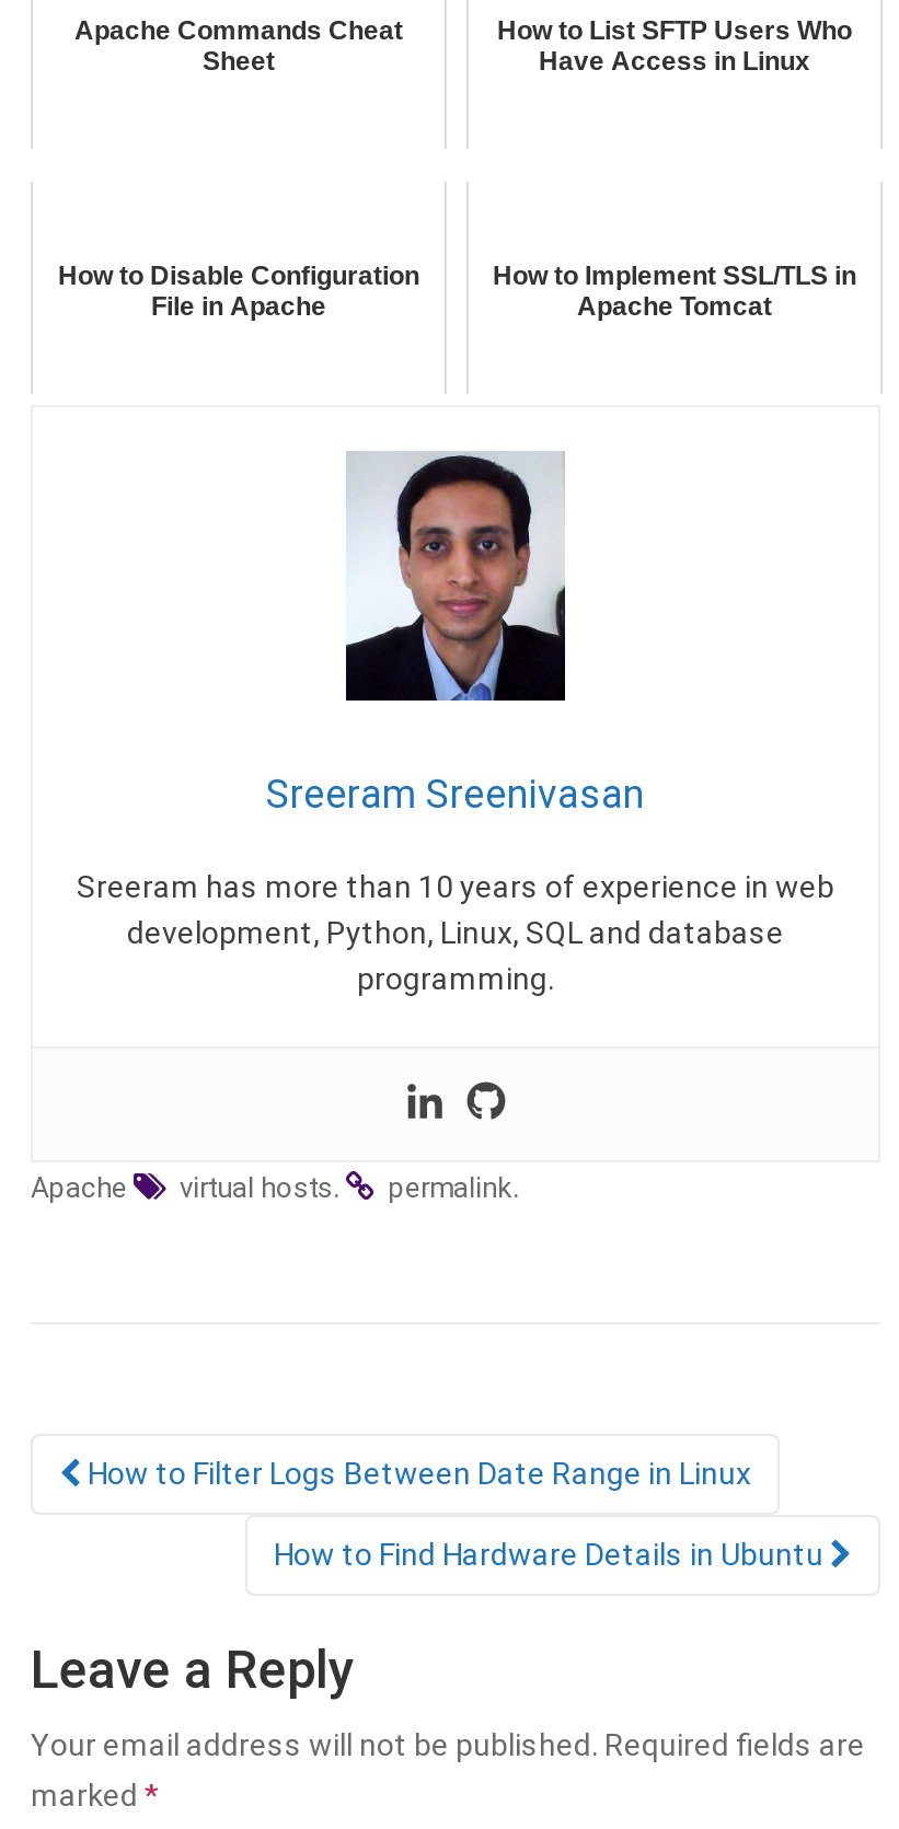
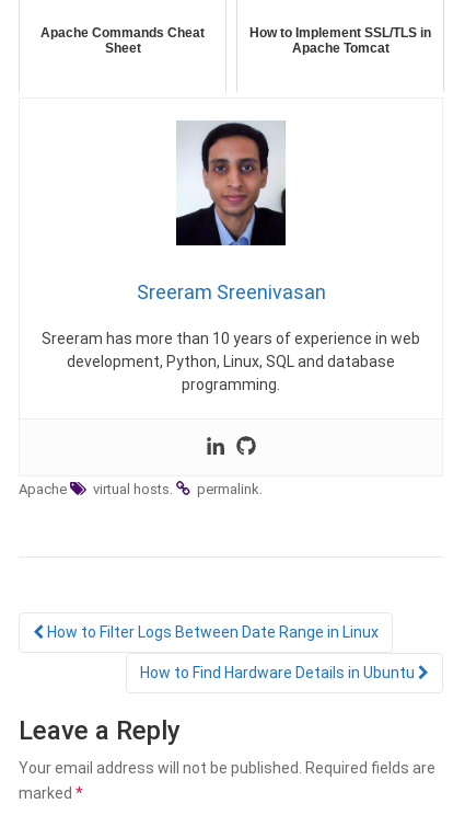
[497,15,852,77] How to List SFTP Users Who | Have Access in Linux -> none
[58,261,419,322] How to Disable Configuration | File in Apache -> none

